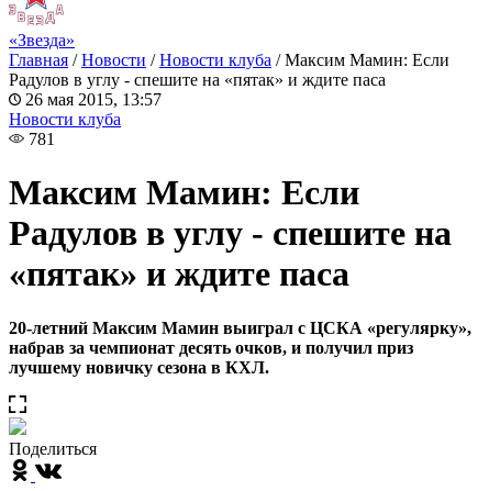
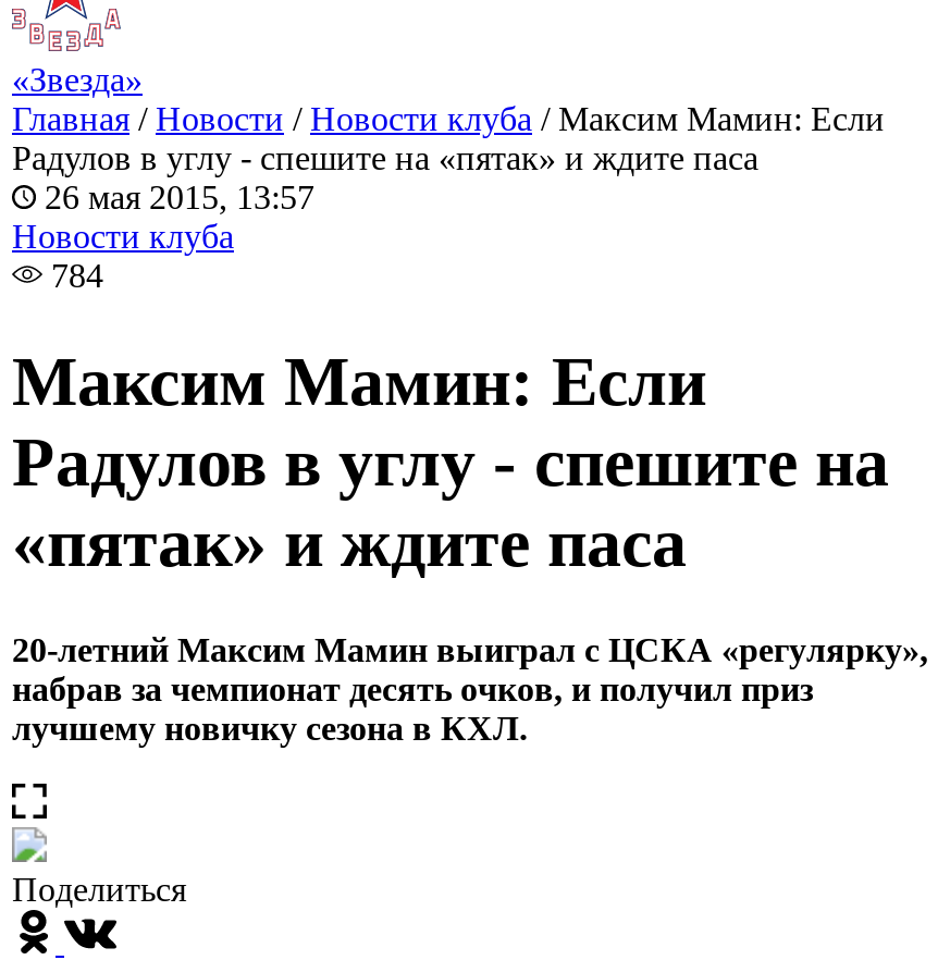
[24,129,55,148] 781 -> [42,256,103,293] 784

